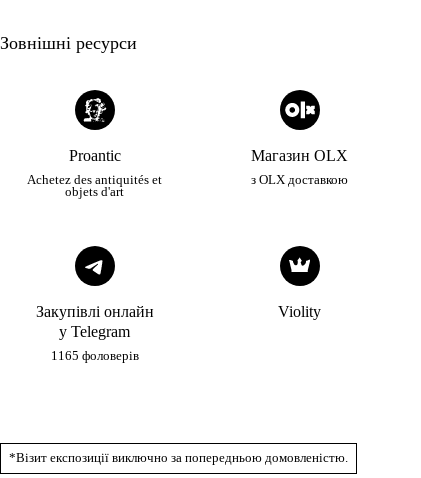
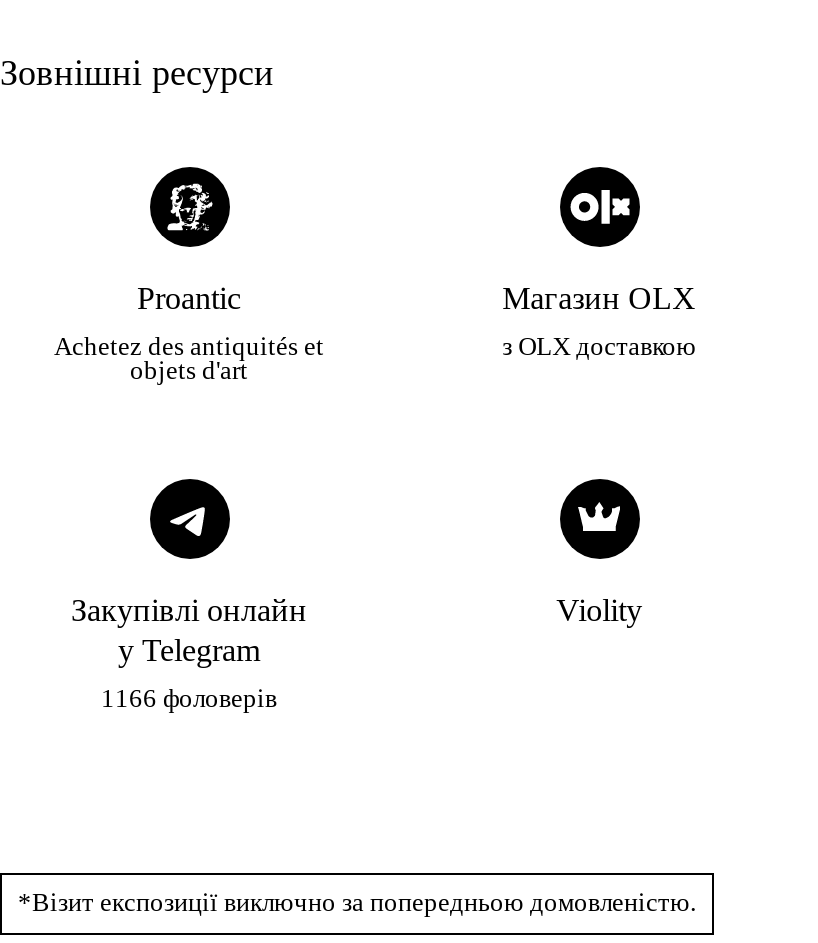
[50,349,138,363] 1165 фоловерів -> [101,685,277,713] 1166 фоловерів

